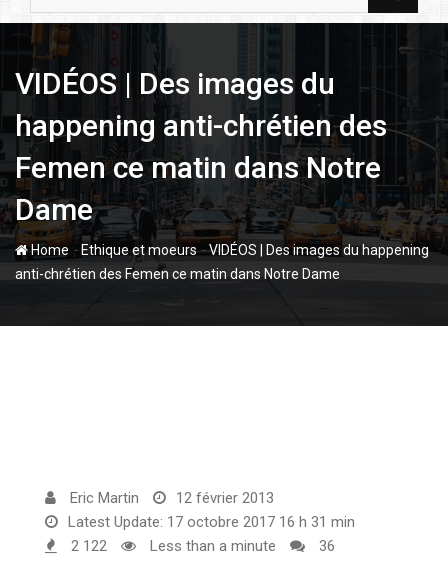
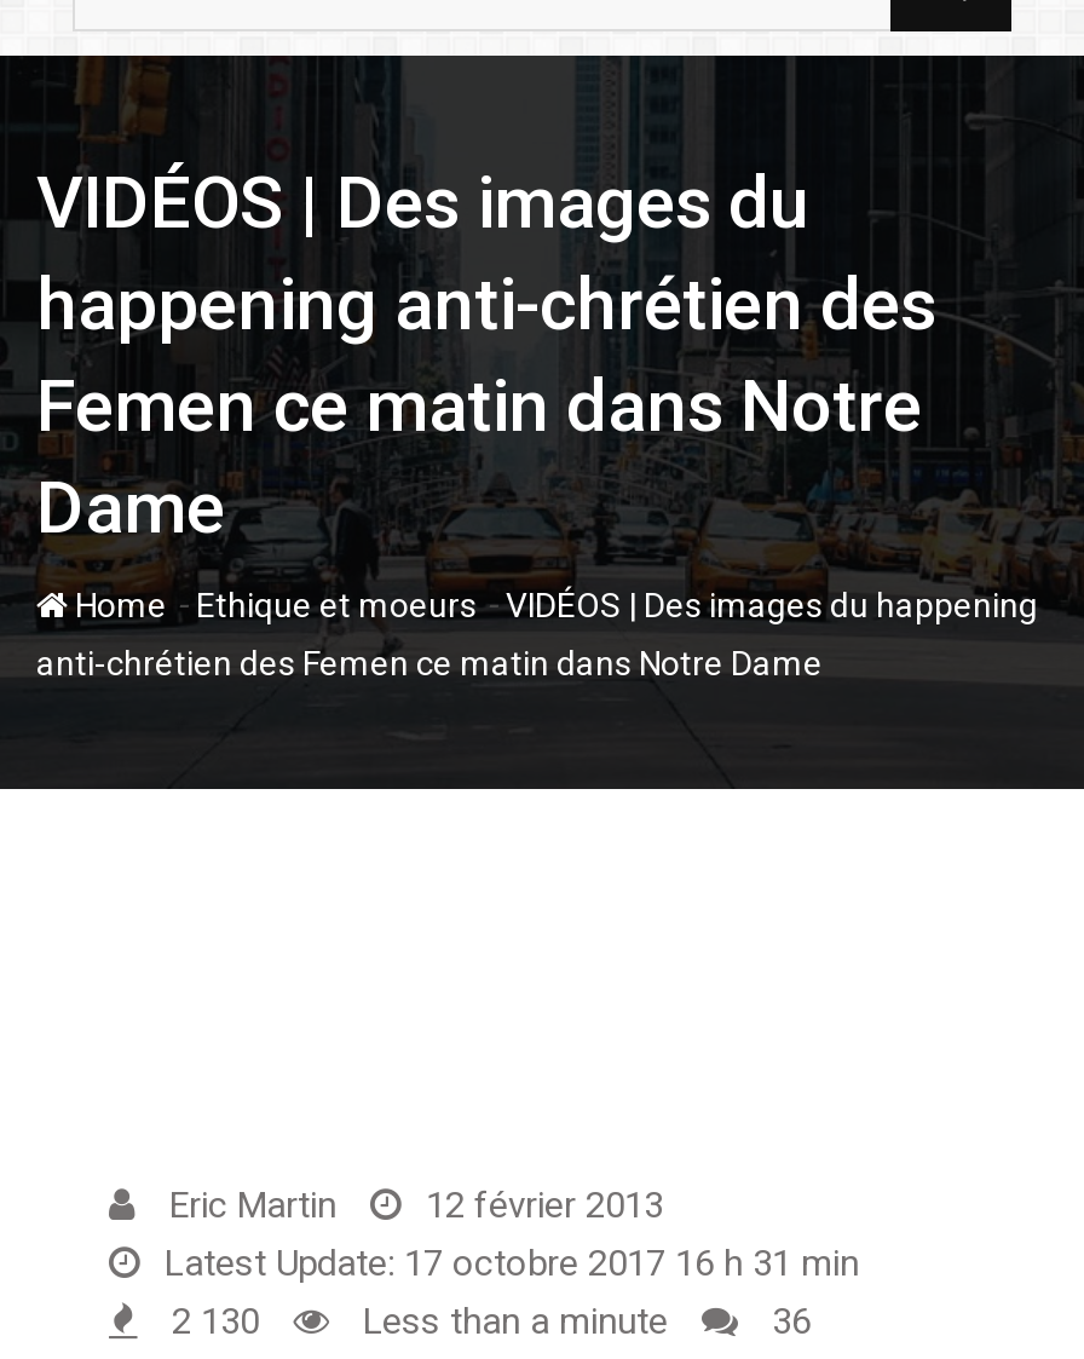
[67,537,107,555] 2 122 -> [162,1299,259,1343] 2 130

